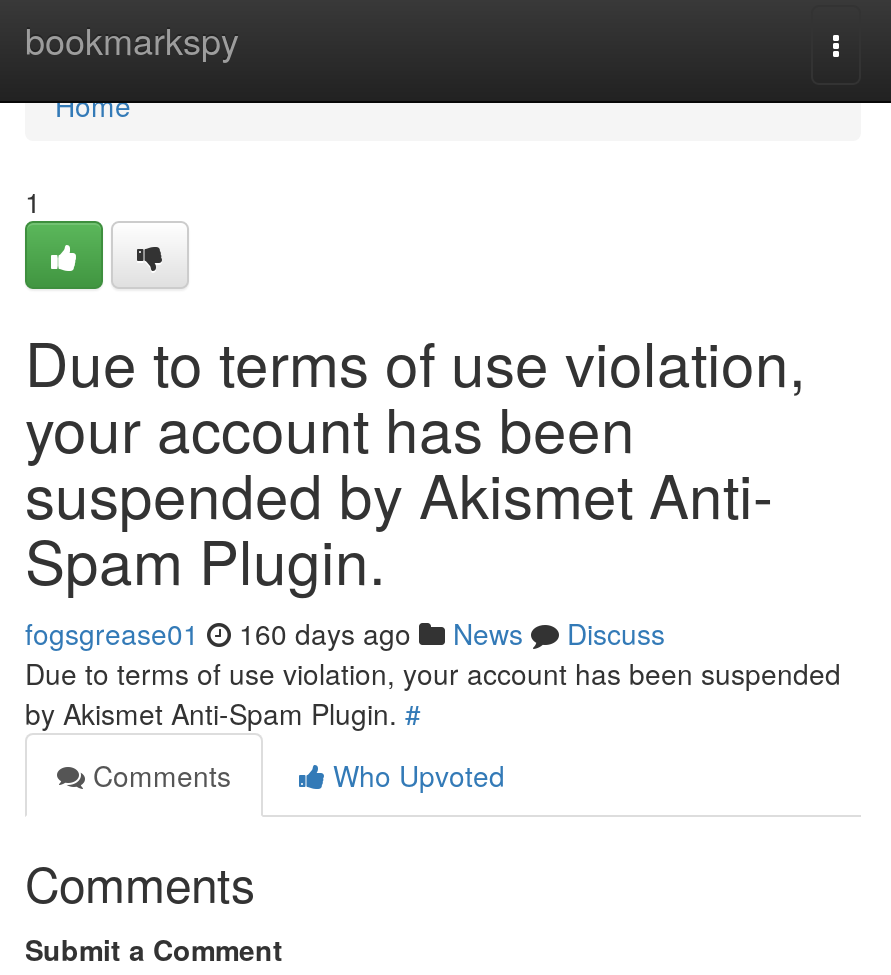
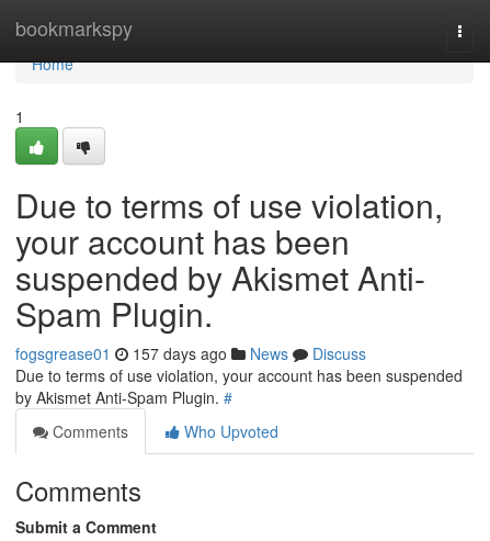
[25,613,665,653] fogsgrease01 160 days ago News Discuss -> [15,342,366,364] fogsgrease01 157 days ago News Discuss

